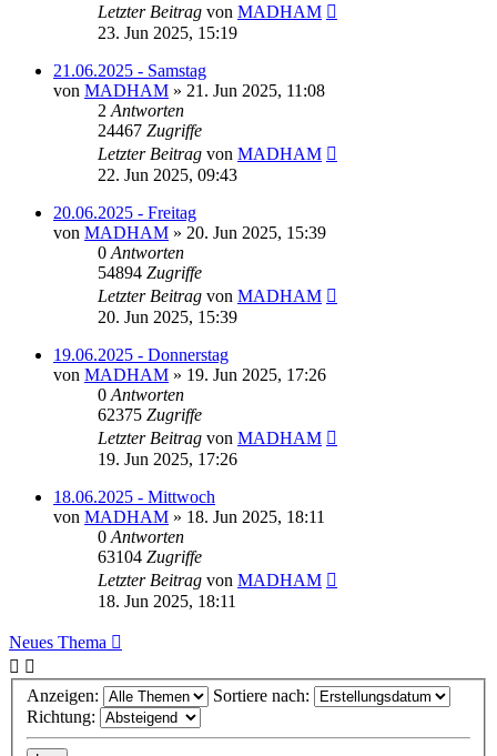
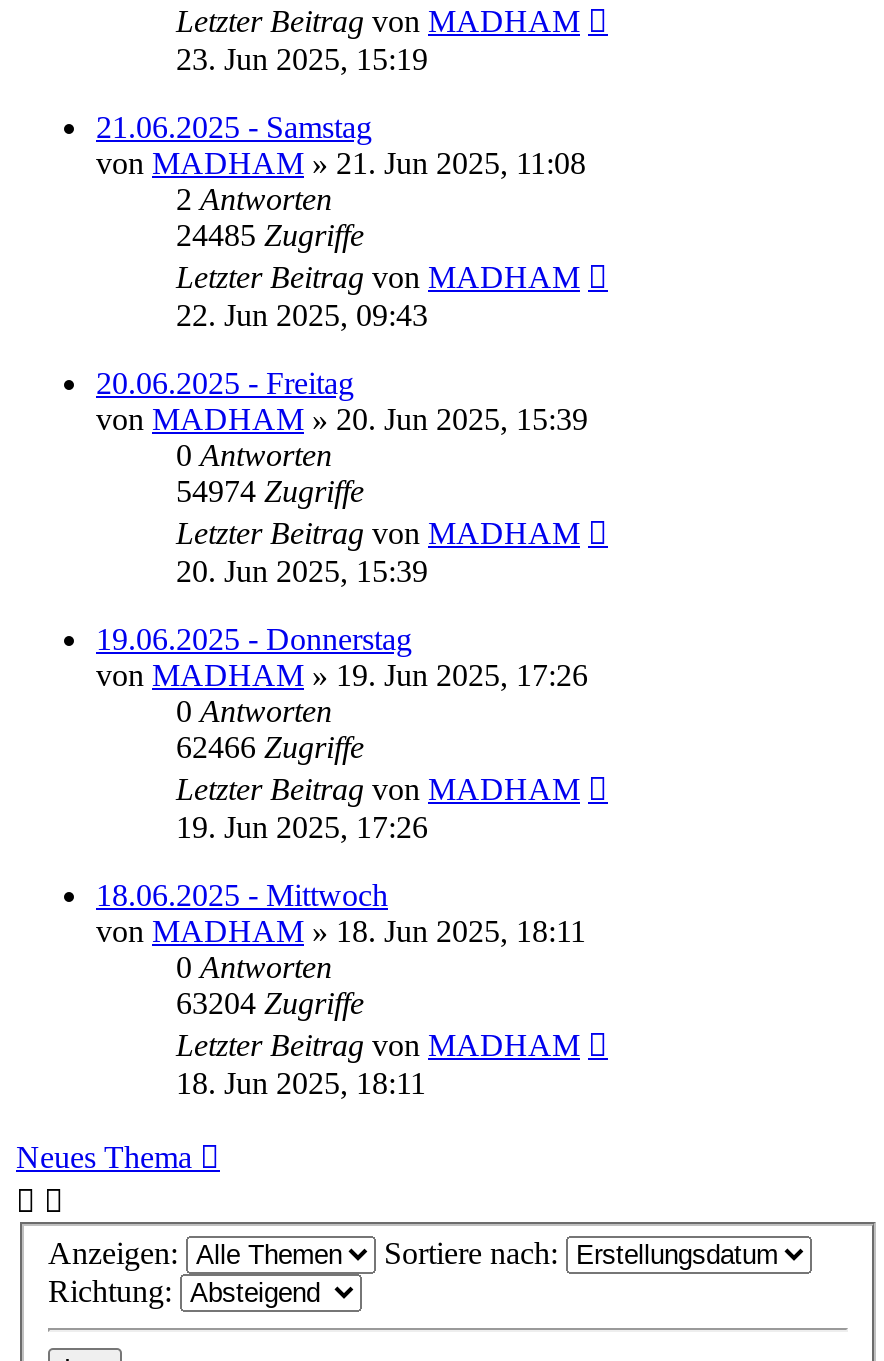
[98,121,202,140] 24467 Zugriffe -> [176,218,364,252] 24485 Zugriffe
[98,263,202,282] 54894 Zugriffe -> [176,474,364,508] 54974 Zugriffe
[98,405,202,424] 62375 Zugriffe -> [176,730,364,764] 62466 Zugriffe
[98,547,202,566] 63104 Zugriffe -> [176,986,364,1020] 63204 Zugriffe

